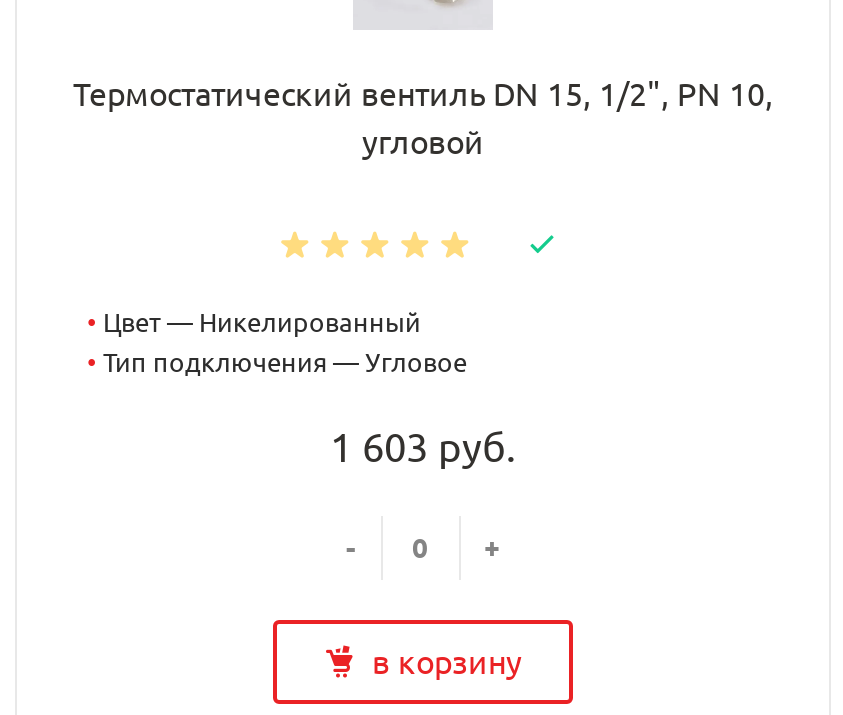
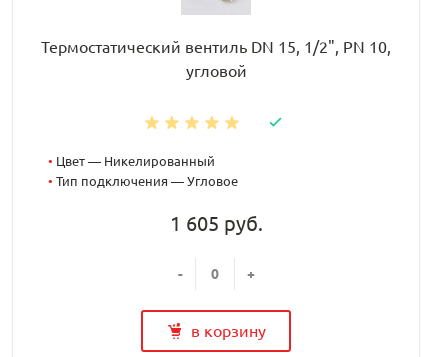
[330,424,516,470] 1 603 руб. -> [169,212,262,235] 1 605 руб.

